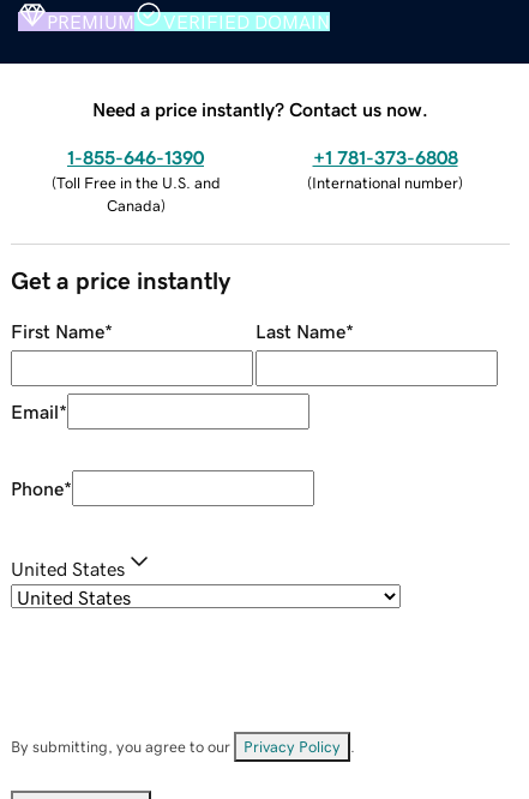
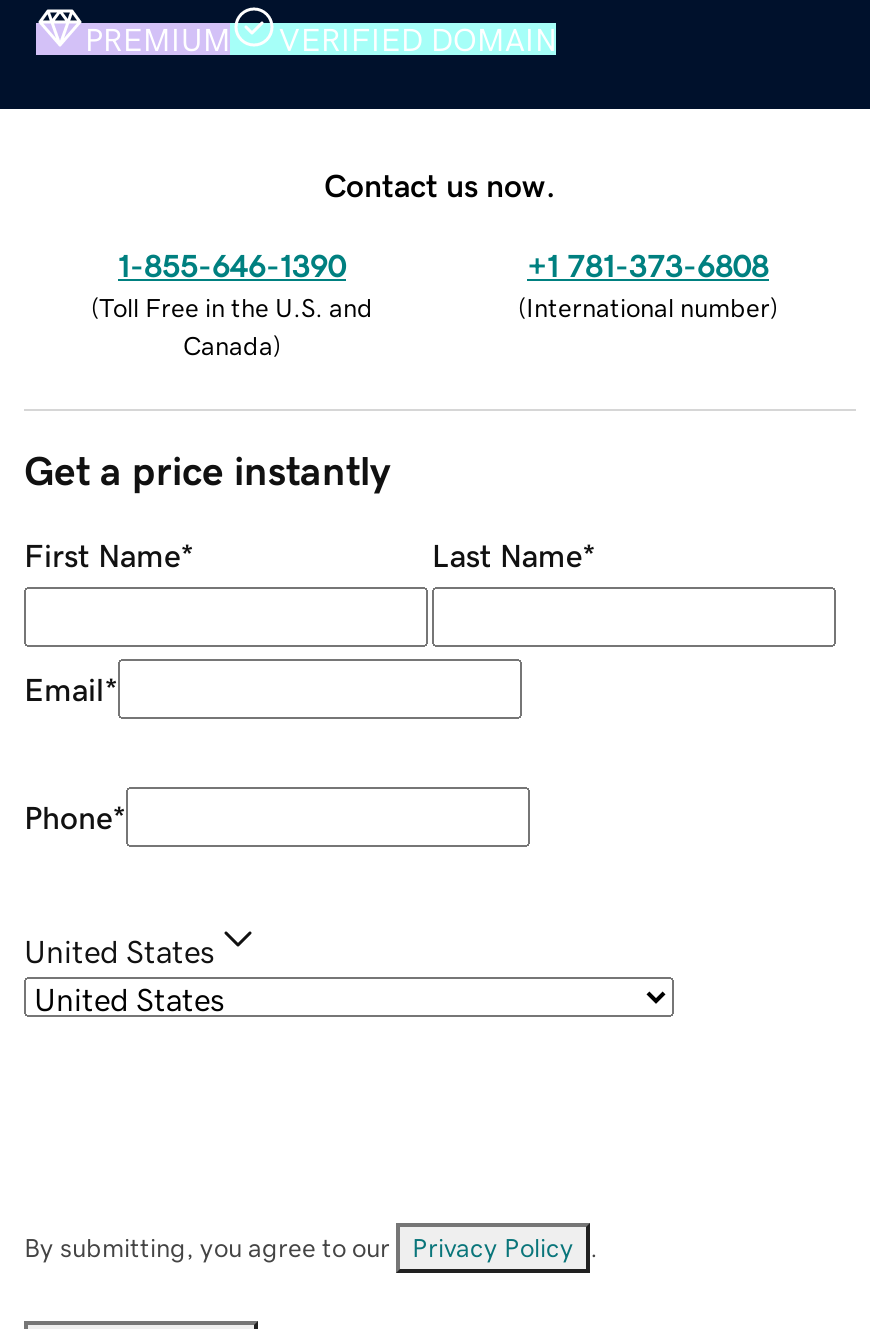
[92,99,428,118] Need a price instantly? Contact us now. -> [324,168,556,200] Contact us now.

